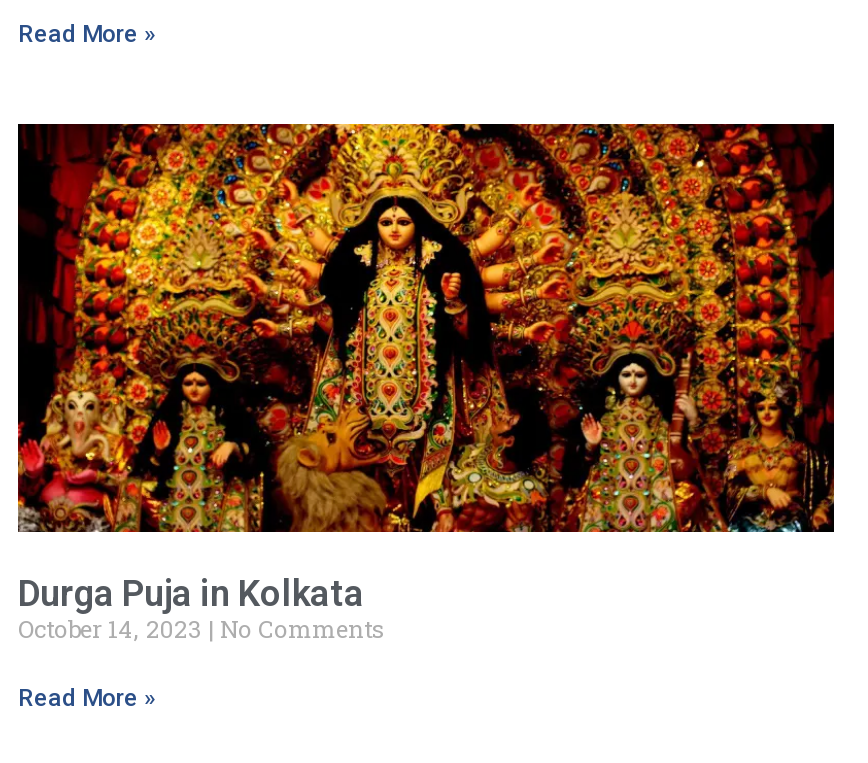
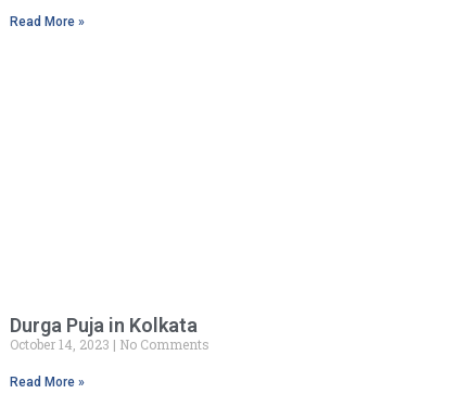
[16,122,836,534] [image] -> none

